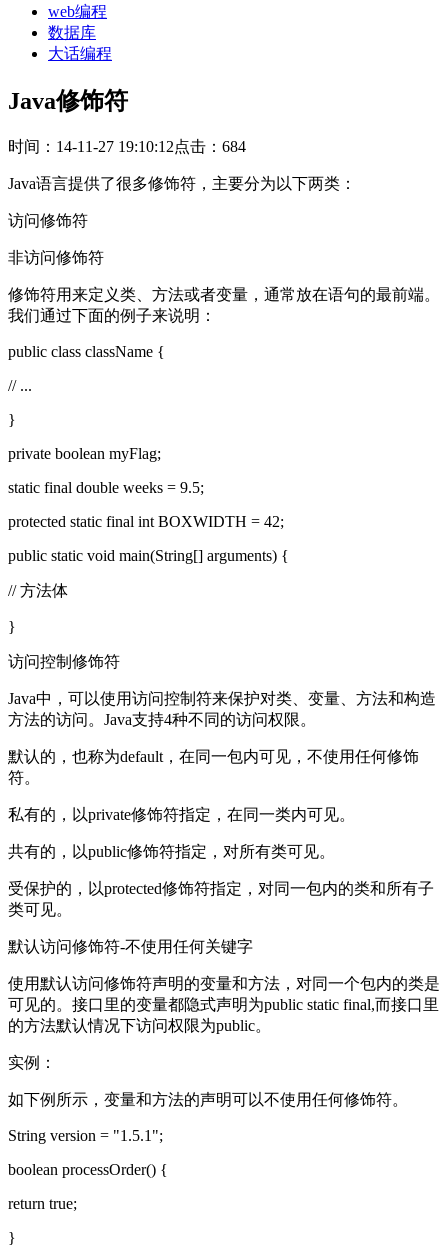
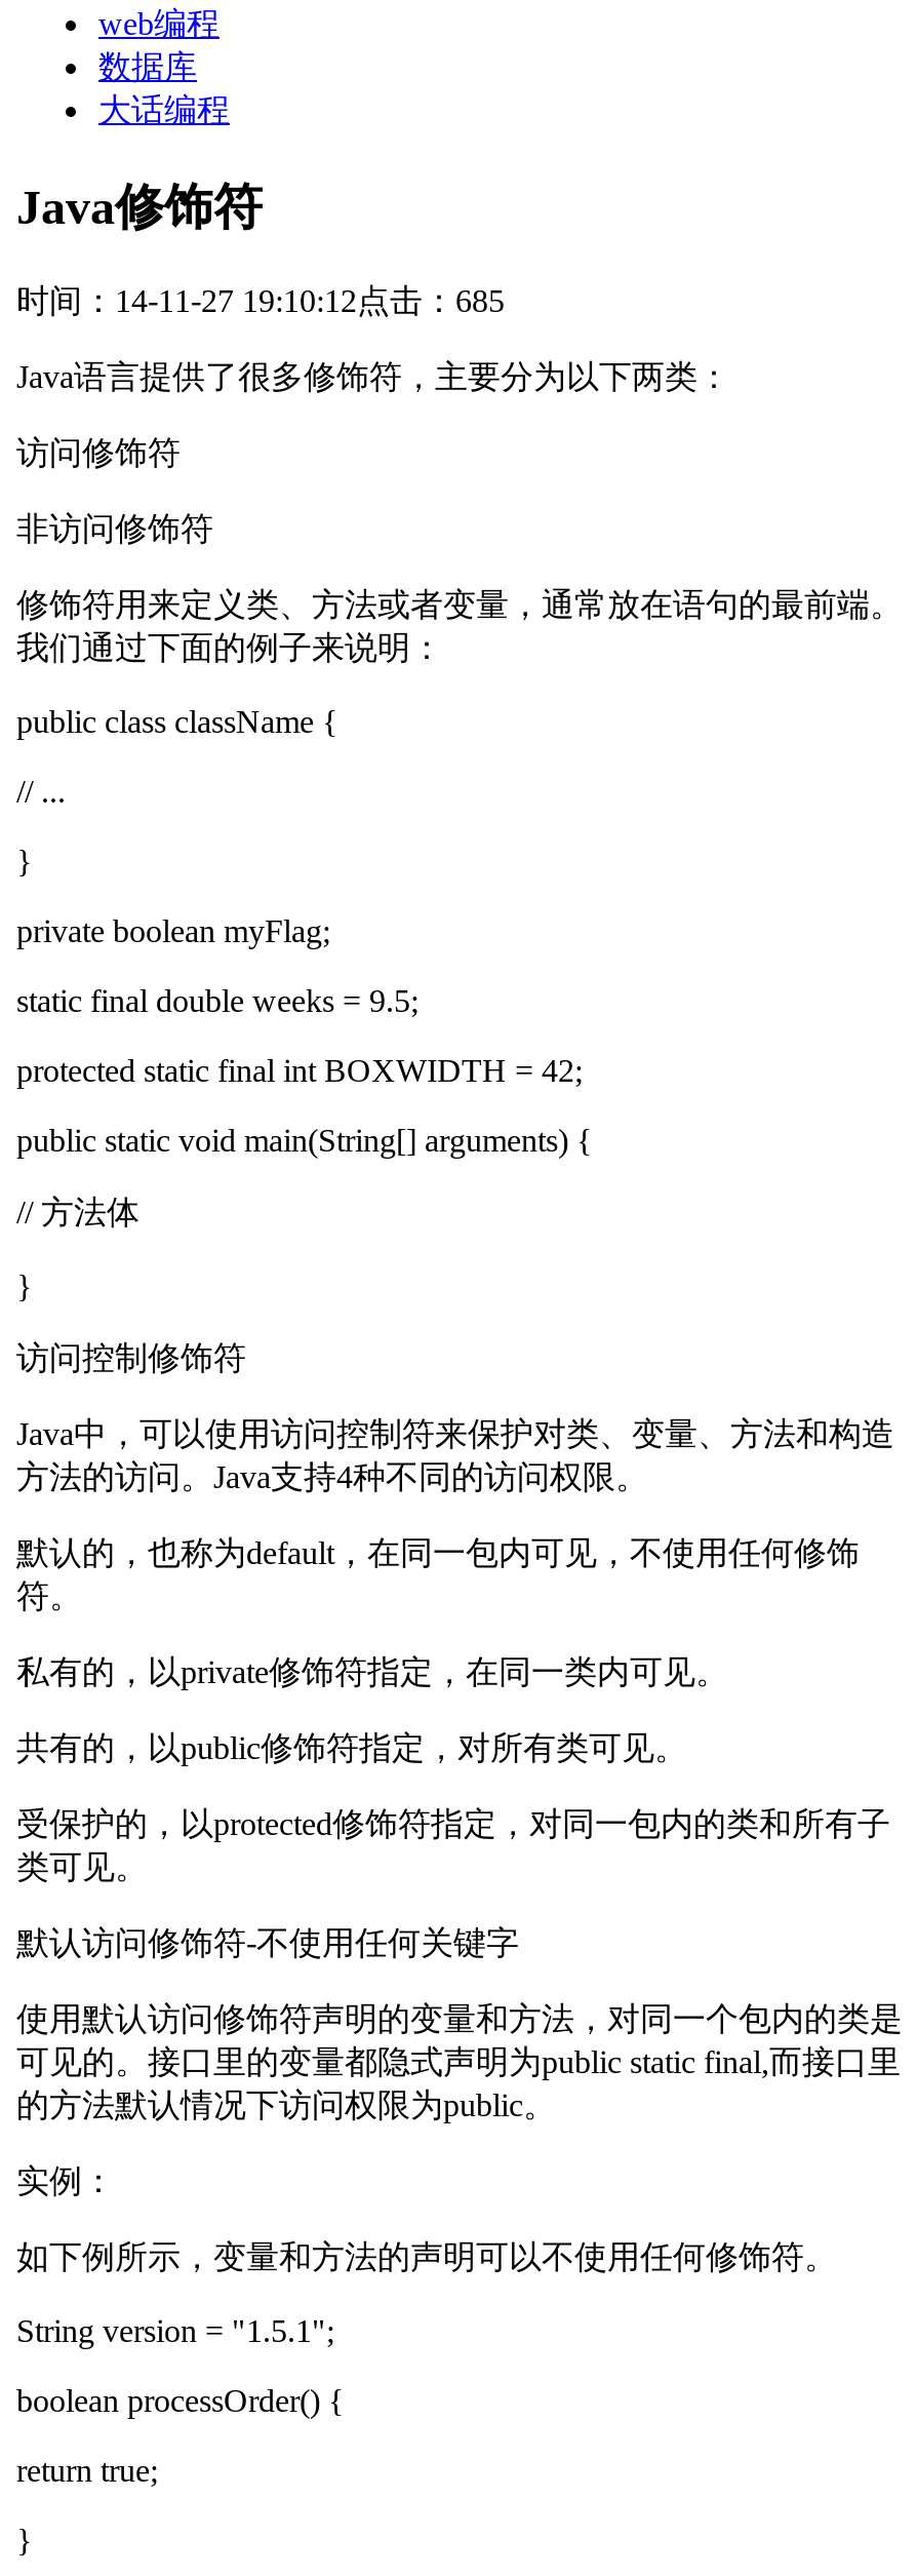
[8,138,246,155] 时间：14-11-27 19:10:12点击：684 -> [16,283,505,318] 时间：14-11-27 19:10:12点击：685

